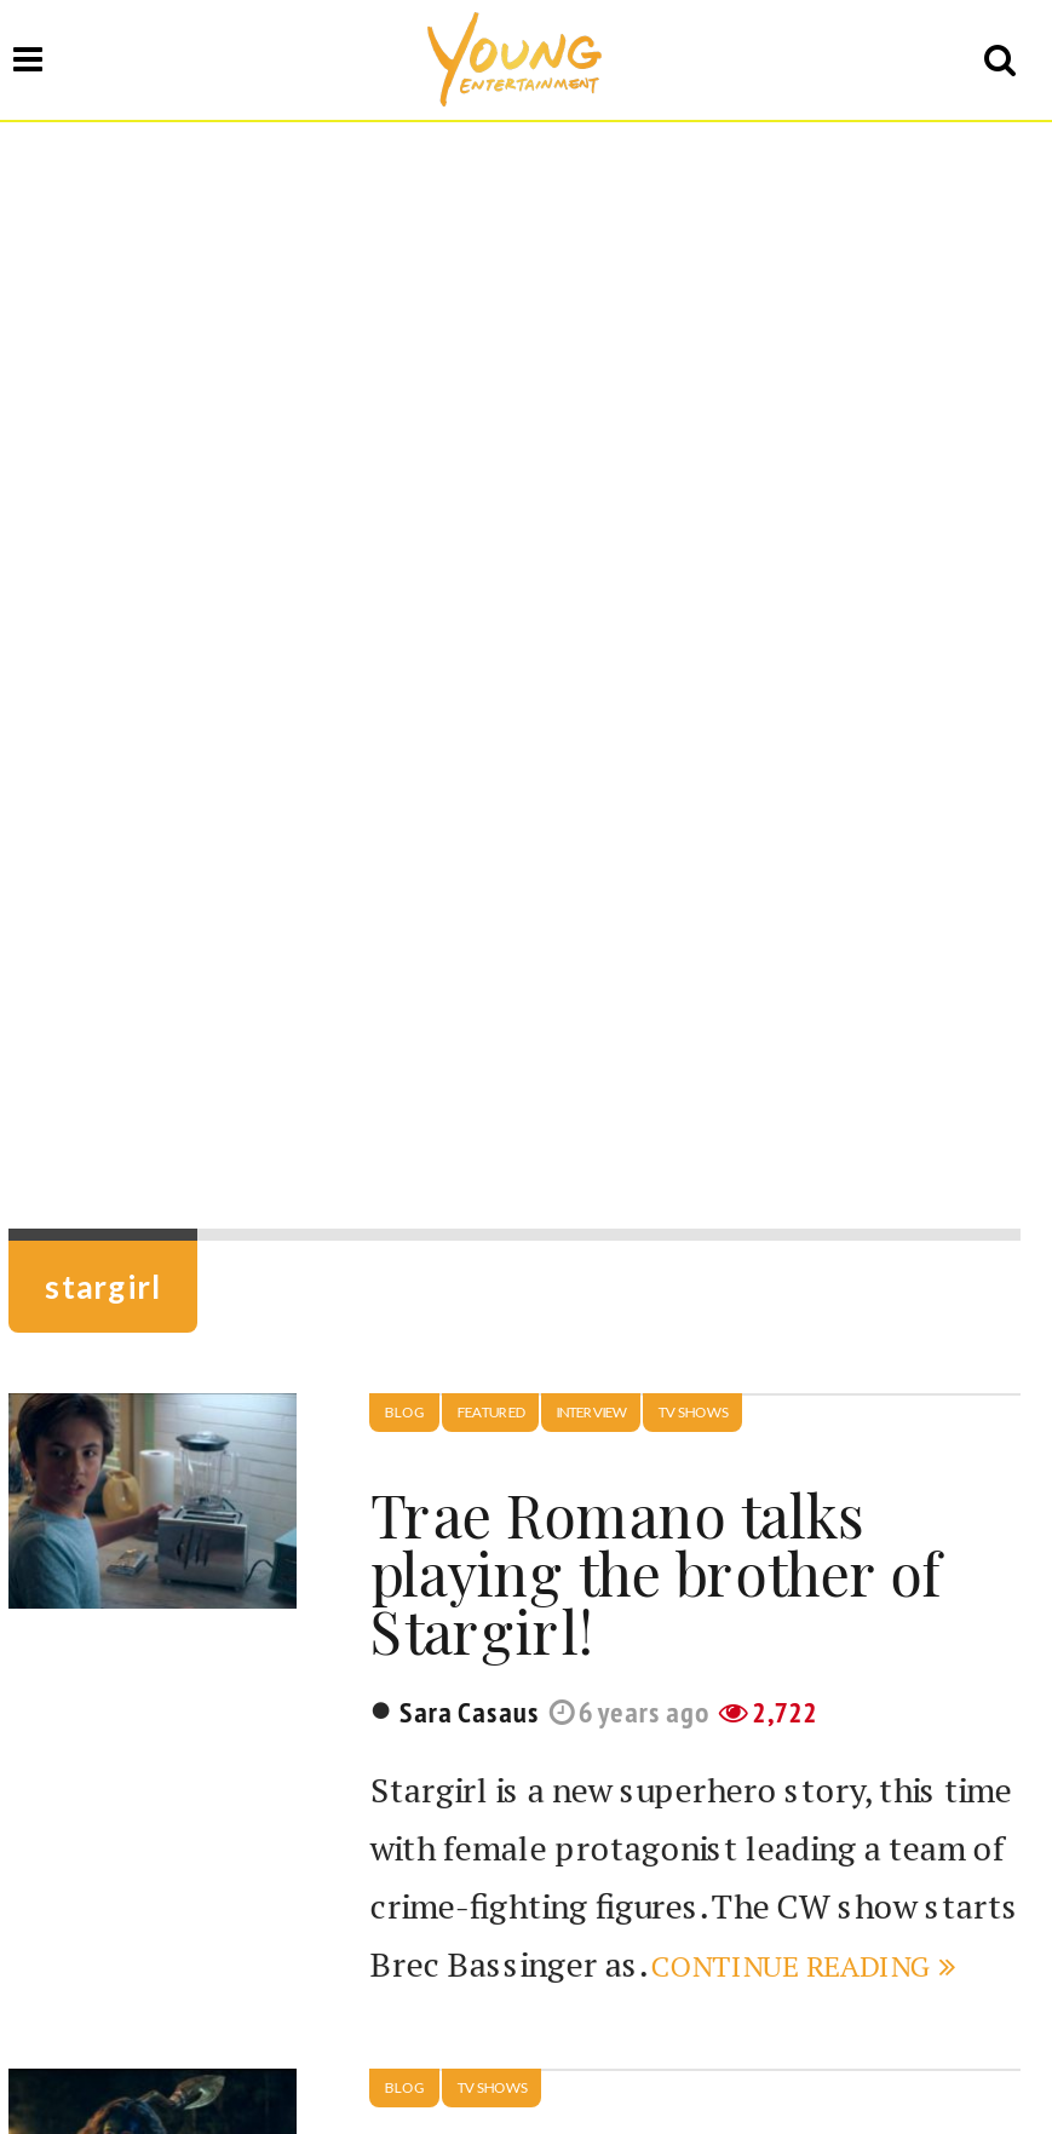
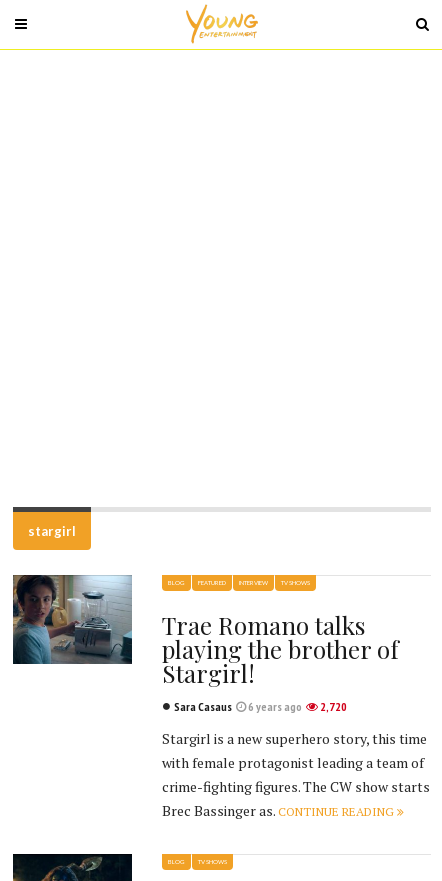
[399,1693,818,1730] Sara Casaus 6 years ago 2,722 -> [174,699,347,714] Sara Casaus 6 years ago 2,720

